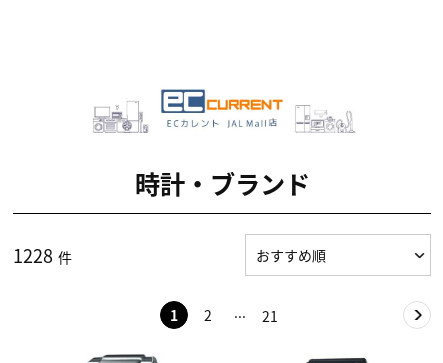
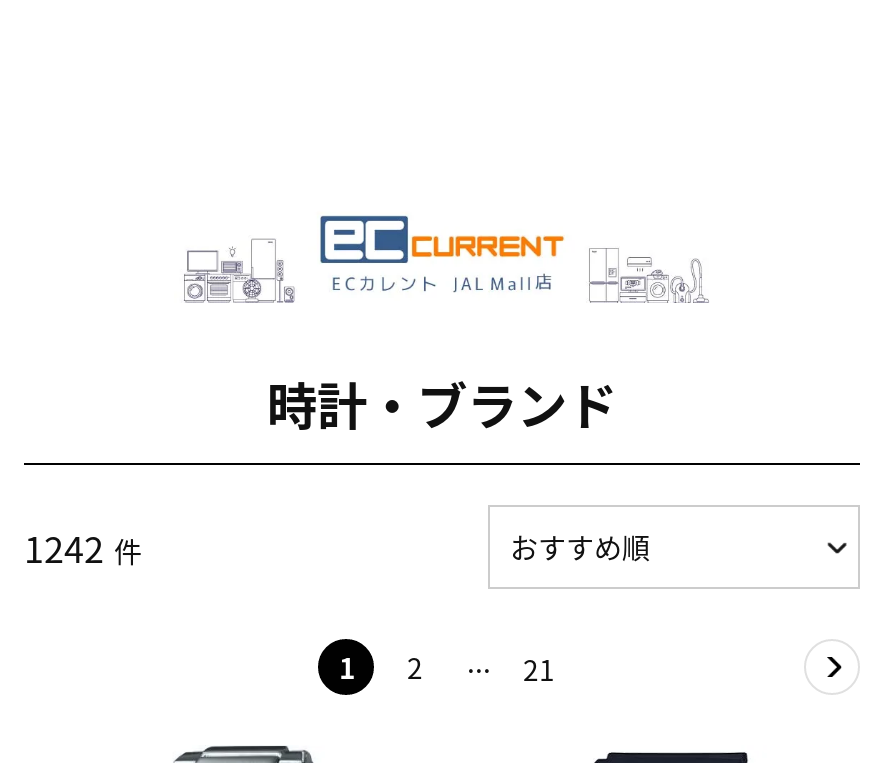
[13,242,72,268] 1228 件 -> [24,520,142,572] 1242 件

